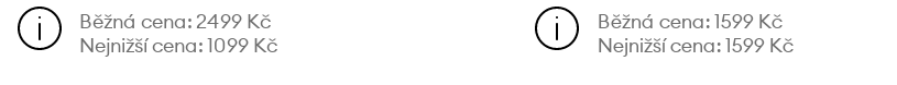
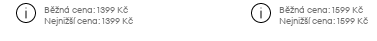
[79,8,271,32] Běžná cena: 2499 Kč -> [44,4,128,15] Běžná cena: 1399 Kč
[79,32,277,56] Nejnižší cena: 1099 Kč -> [44,15,133,26] Nejnižší cena: 1399 Kč

